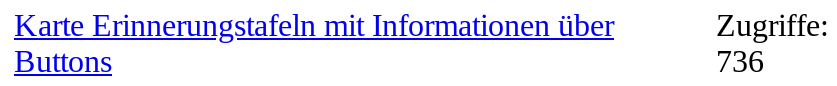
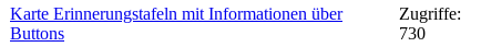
[716,44,764,78] 736 -> [399,24,426,42] 730

